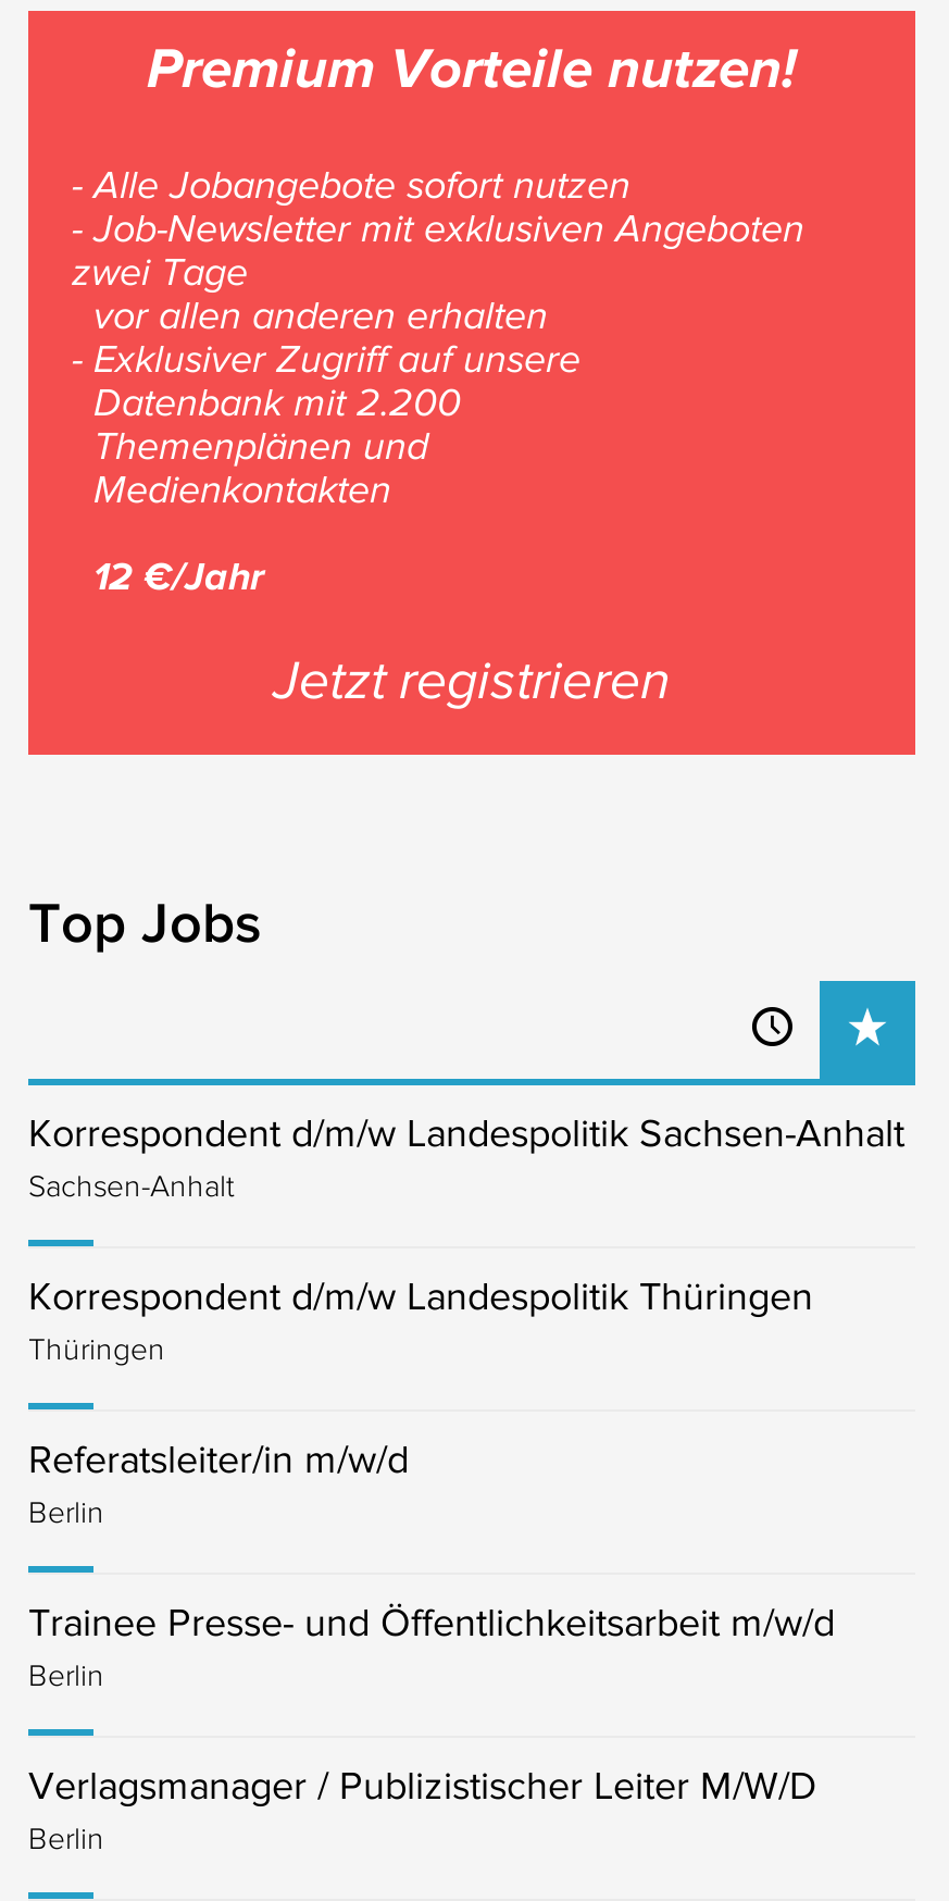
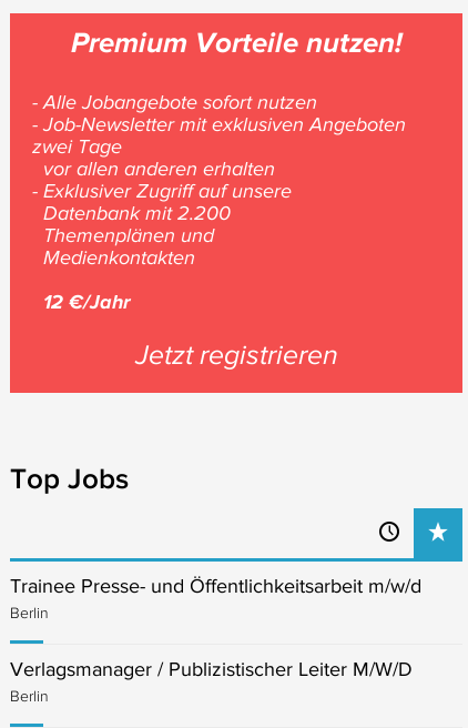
[28,1111,904,1529] Korrespondent d/m/w Landespolitik Sachsen-Anhalt | Sachsen-Anhalt | Korrespondent d/m/w Landespolitik Thüringen | Thüringen | Referatsleiter/in m/w/d | Berlin -> none

